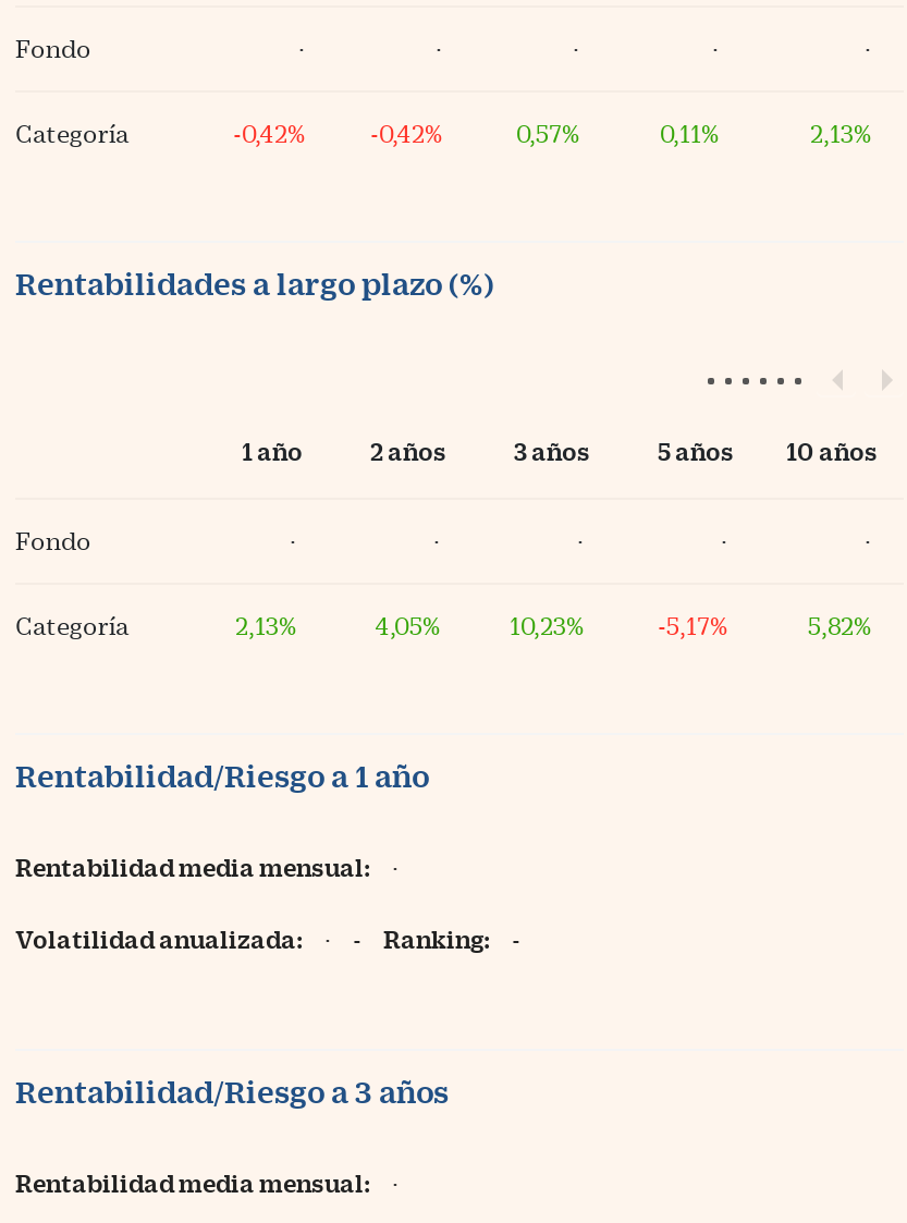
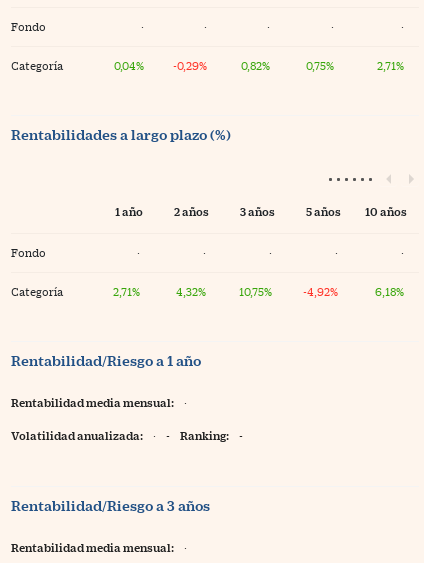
[233,118,305,146] -0,42% -> [114,59,144,72] 0,04%
[370,118,442,146] -0,42% -> [173,59,207,72] -0,29%
[516,118,579,146] 0,57% -> [241,59,270,72] 0,82%
[660,118,719,146] 0,11% -> [306,59,334,72] 0,75%
[810,118,871,146] 2,13% -> [377,59,404,72] 2,71%
[235,611,296,639] 2,13% -> [113,285,140,298] 2,71%
[375,611,440,639] 4,05% -> [176,285,206,298] 4,32%
[510,611,584,639] 10,23% -> [239,285,272,298] 10,75%
[658,611,727,639] -5,17% -> [303,285,338,298] -4,92%
[808,611,871,639] 5,82% -> [375,285,404,298] 6,18%

